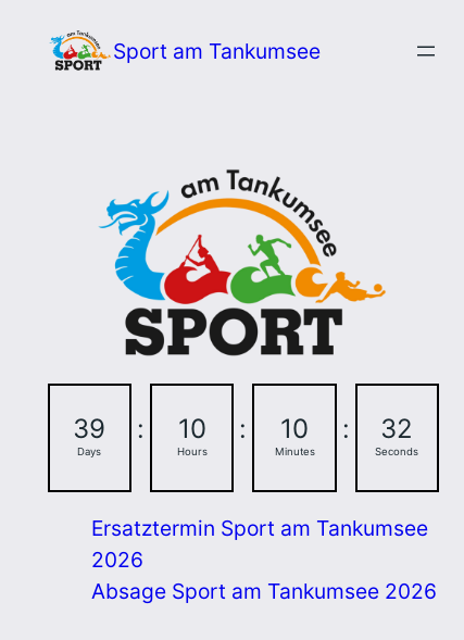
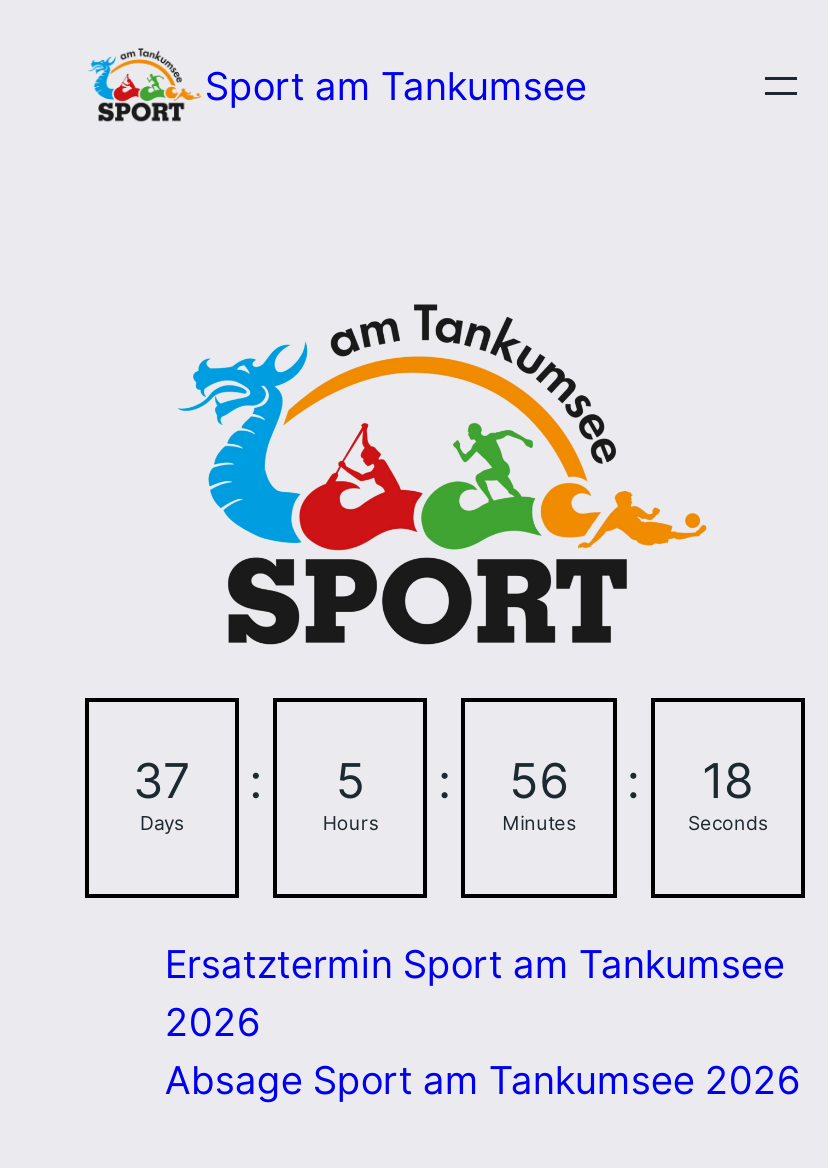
[73,413,106,444] 39 -> [133,751,191,809] 37
[178,413,206,444] 10 -> [336,751,366,809] 5
[280,413,309,444] 10 -> [509,751,569,809] 56
[381,413,413,444] 32 -> [702,751,754,809] 18

